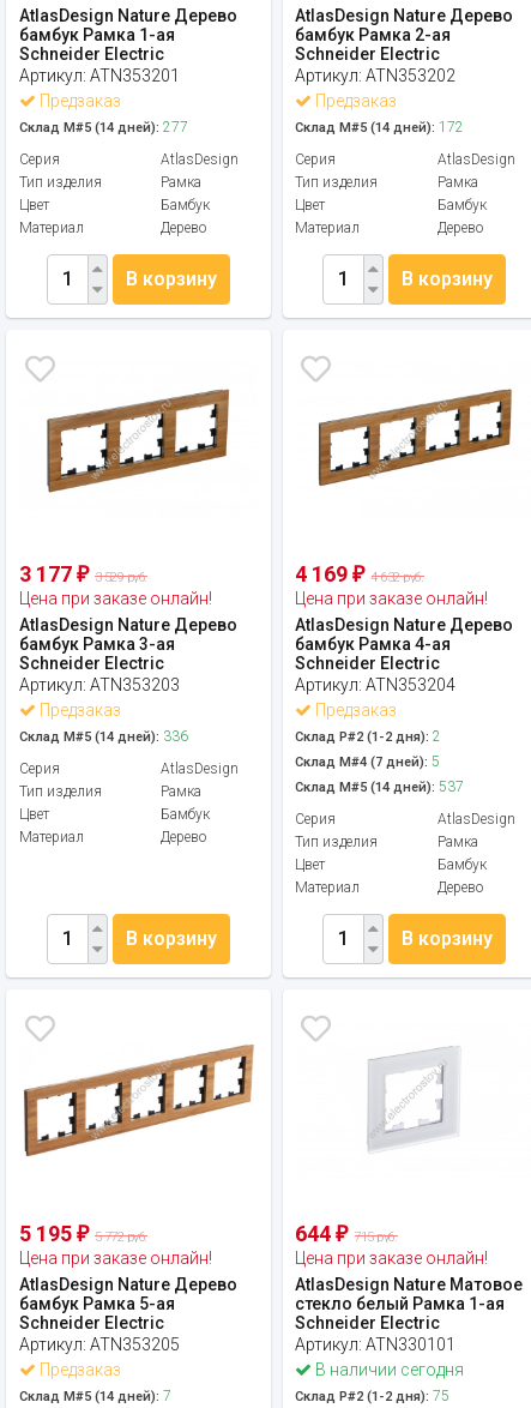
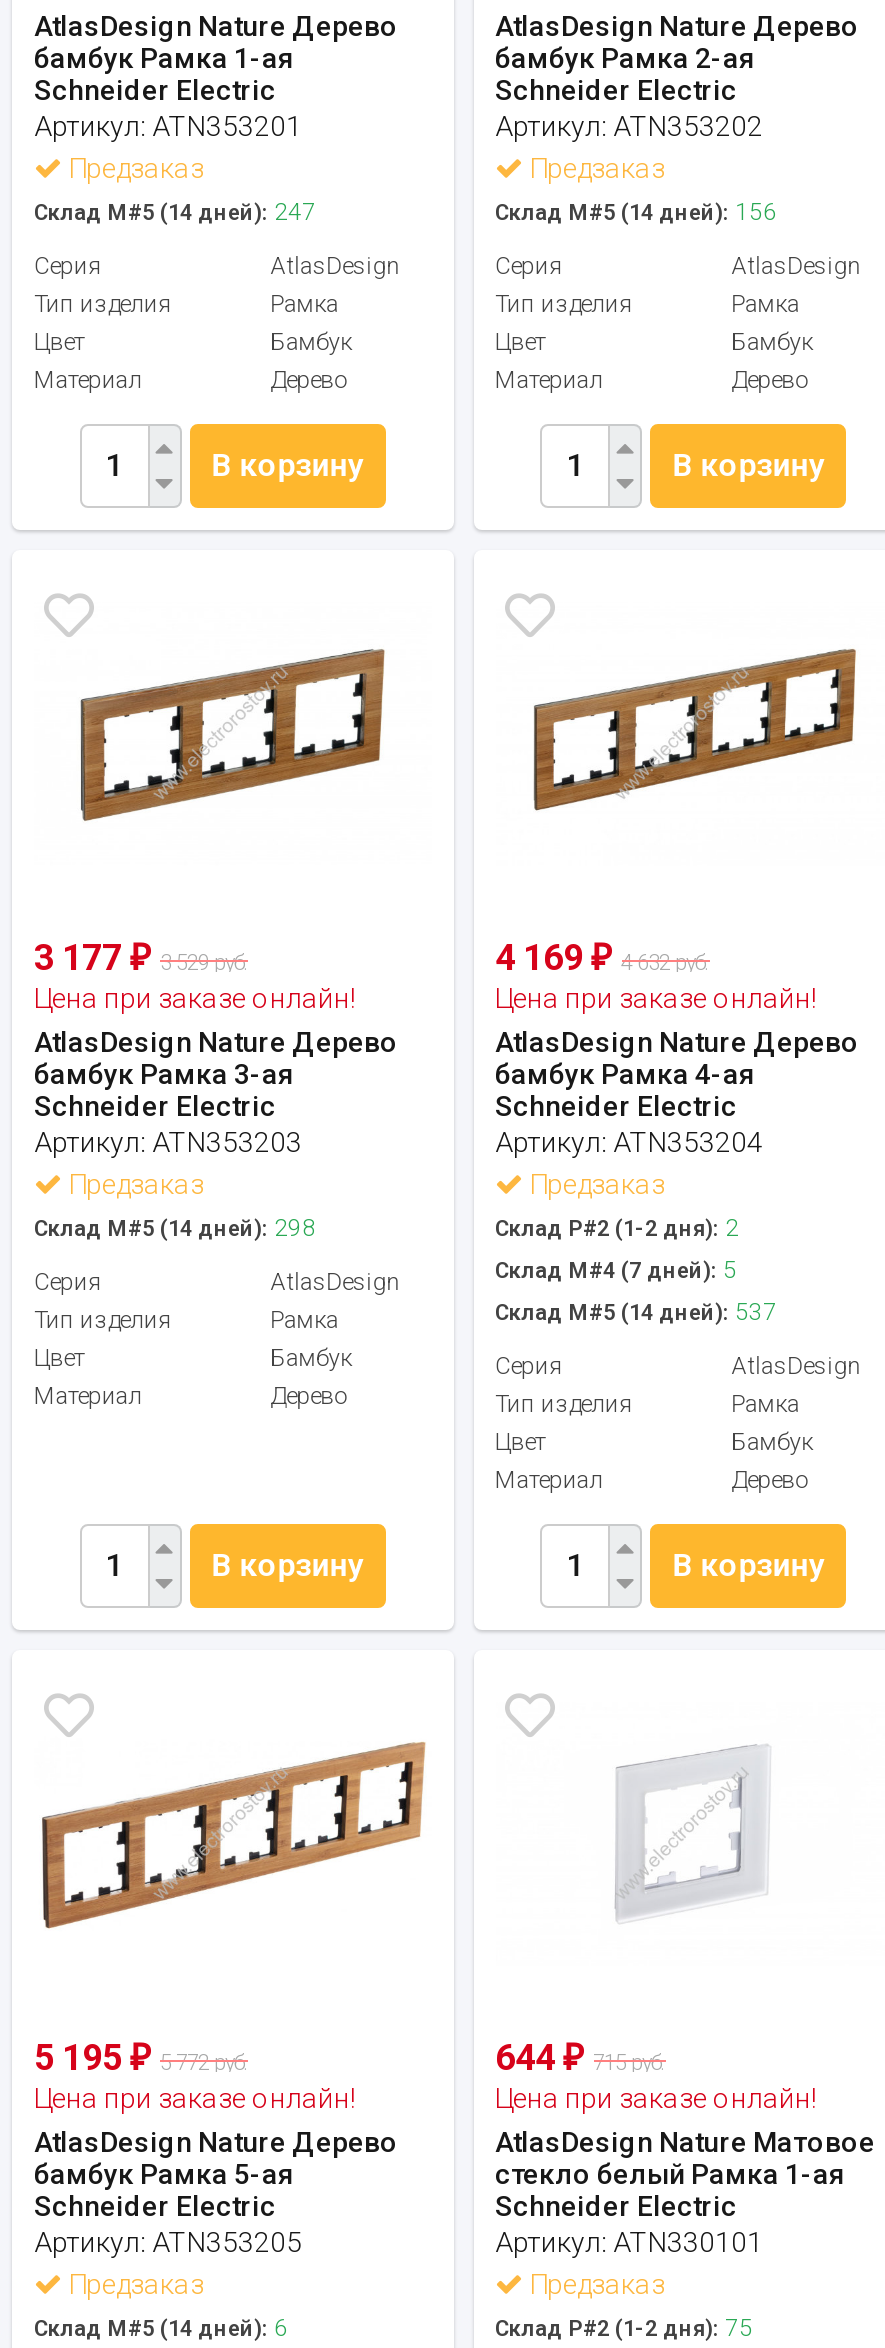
[19,118,188,135] Склад М#5 (14 дней): 277 -> [34,197,316,225] Склад М#5 (14 дней): 247
[295,118,464,135] Склад М#5 (14 дней): 172 -> [495,197,777,225] Склад М#5 (14 дней): 156
[19,727,188,744] Склад М#5 (14 дней): 336 -> [34,1213,316,1241] Склад М#5 (14 дней): 298
[312,1359,464,1379] В наличии сегодня -> [523,2267,665,2299] Предзаказ
[19,1387,171,1404] Склад М#5 (14 дней): 7 -> [34,2313,288,2341] Склад М#5 (14 дней): 6

